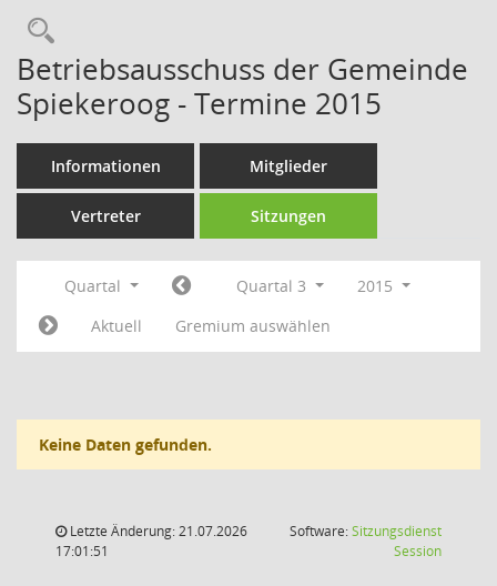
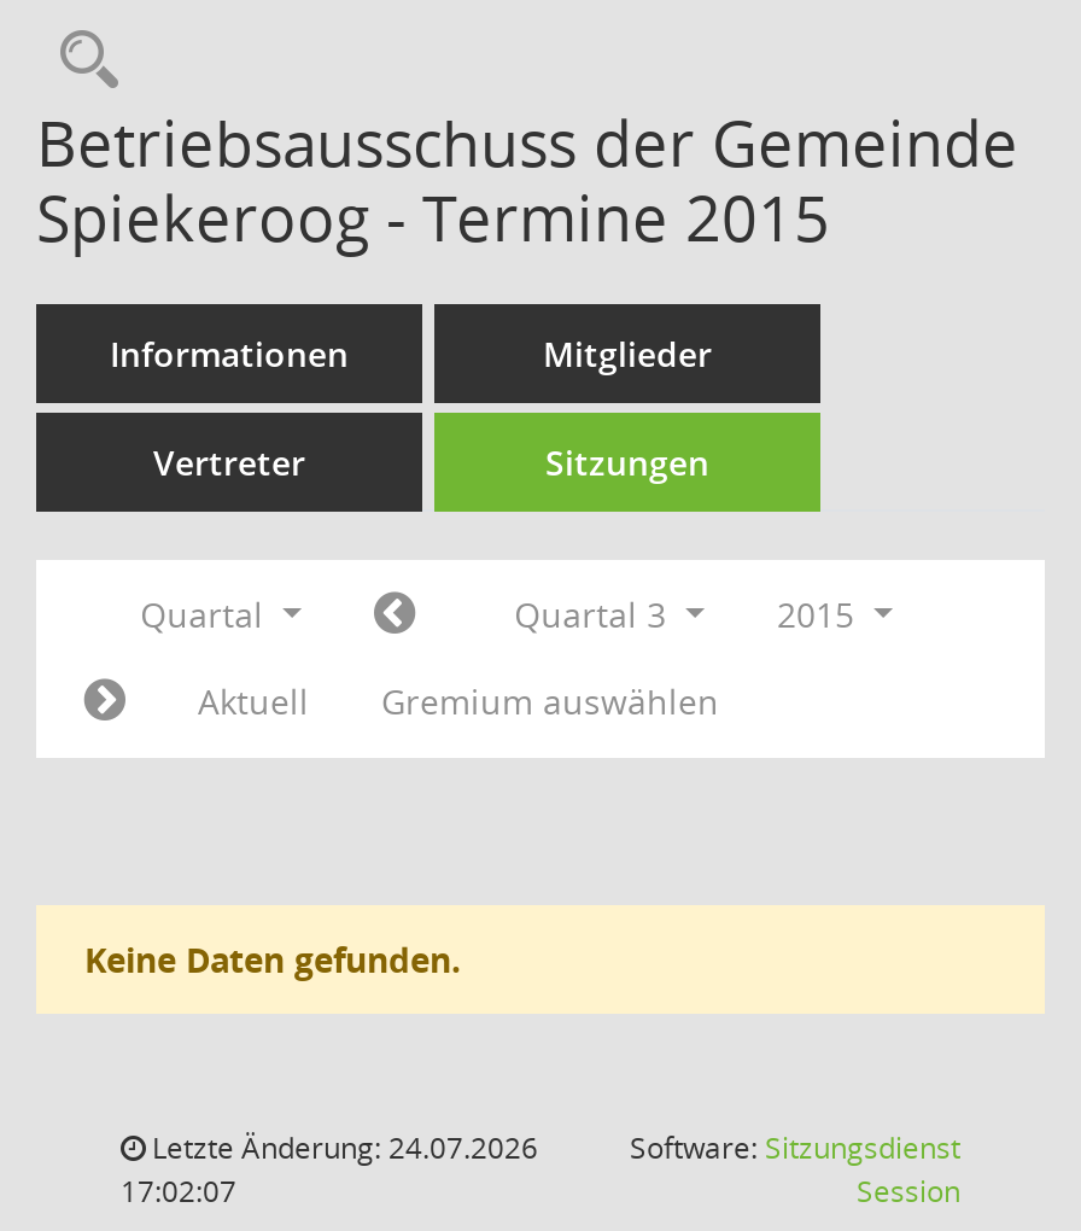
[67,522,247,540] Letzte Änderung: 21.07.2026 -> [145,1127,538,1168] Letzte Änderung: 24.07.2026
[55,542,109,560] 17:01:51 -> [121,1171,236,1212] 17:02:07

